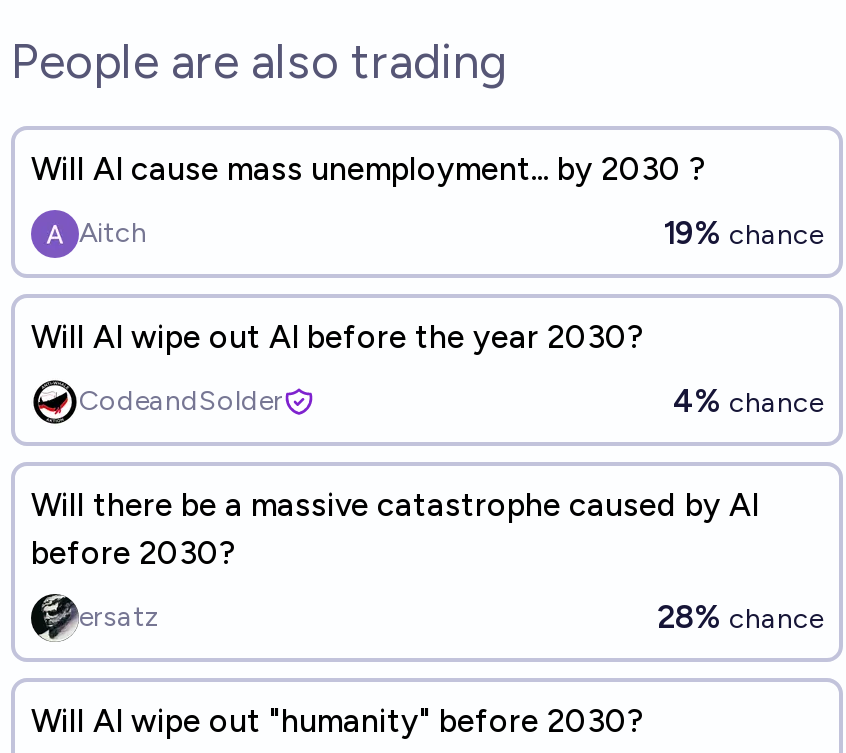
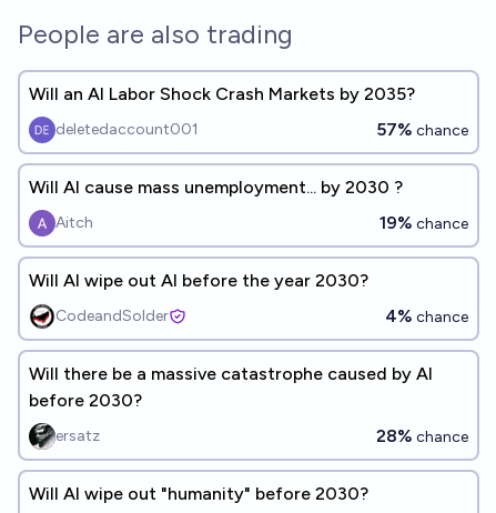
none -> [29,83,468,140] Will an AI Labor Shock Crash Markets by 2035? | deletedaccount001 | 57% chance

